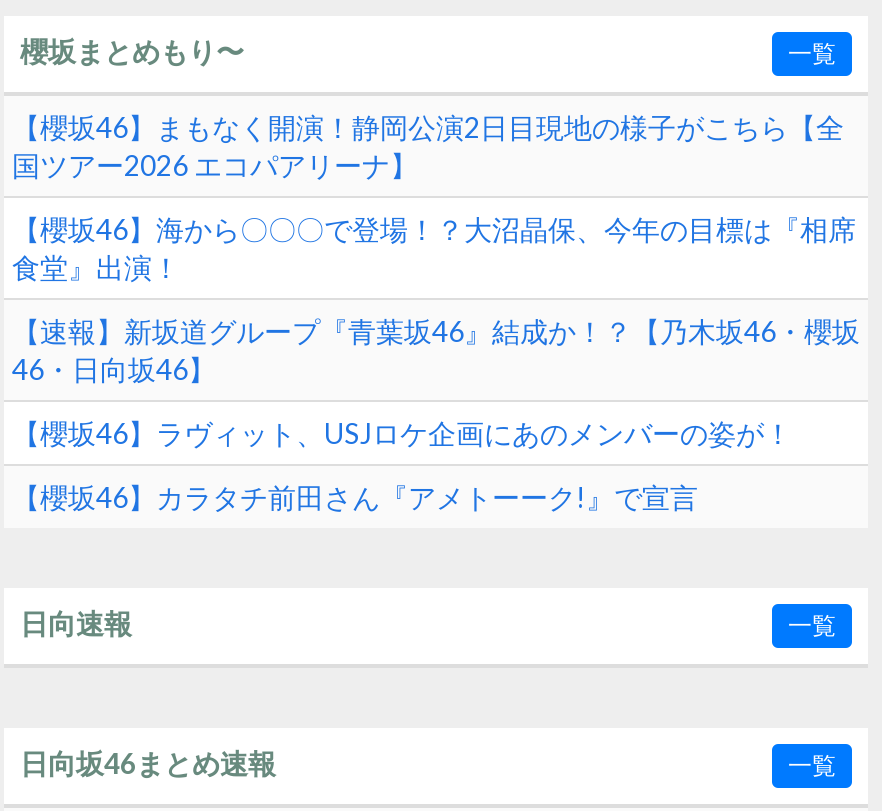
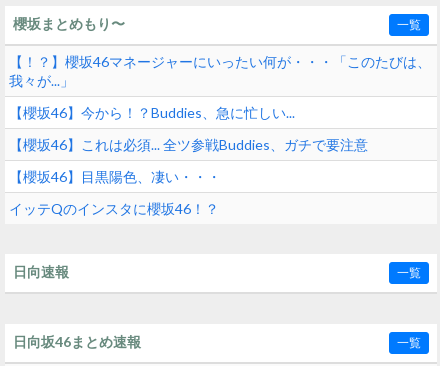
[12,110,844,182] 【櫻坂46】まもなく開演！静岡公演2日目現地の様子がこちら【全 | 国ツアー2026 エコパアリーナ】 -> [9,53,431,89] 【！？】櫻坂46マネージャーにいったい何が・・・「このたびは、 | 我々が...」
[12,212,856,284] 【櫻坂46】海から〇〇〇で登場！？大沼晶保、今年の目標は『相席 | 食堂』出演！ -> [9,104,295,121] 【櫻坂46】今から！？Buddies、急に忙しい...
[12,314,860,386] 【速報】新坂道グループ『青葉坂46』結成か！？【乃木坂46・櫻坂 | 46・日向坂46】 -> [9,136,368,153] 【櫻坂46】これは必須... 全ツ参戦Buddies、ガチで要注意
[12,416,792,450] 【櫻坂46】ラヴィット、USJロケ企画にあのメンバーの姿が！ -> [9,168,221,185] 【櫻坂46】目黒陽色、凄い・・・
[12,480,698,514] 【櫻坂46】カラタチ前田さん『アメトーーク!』で宣言 -> [9,200,219,217] イッテQのインスタに櫻坂46！？

